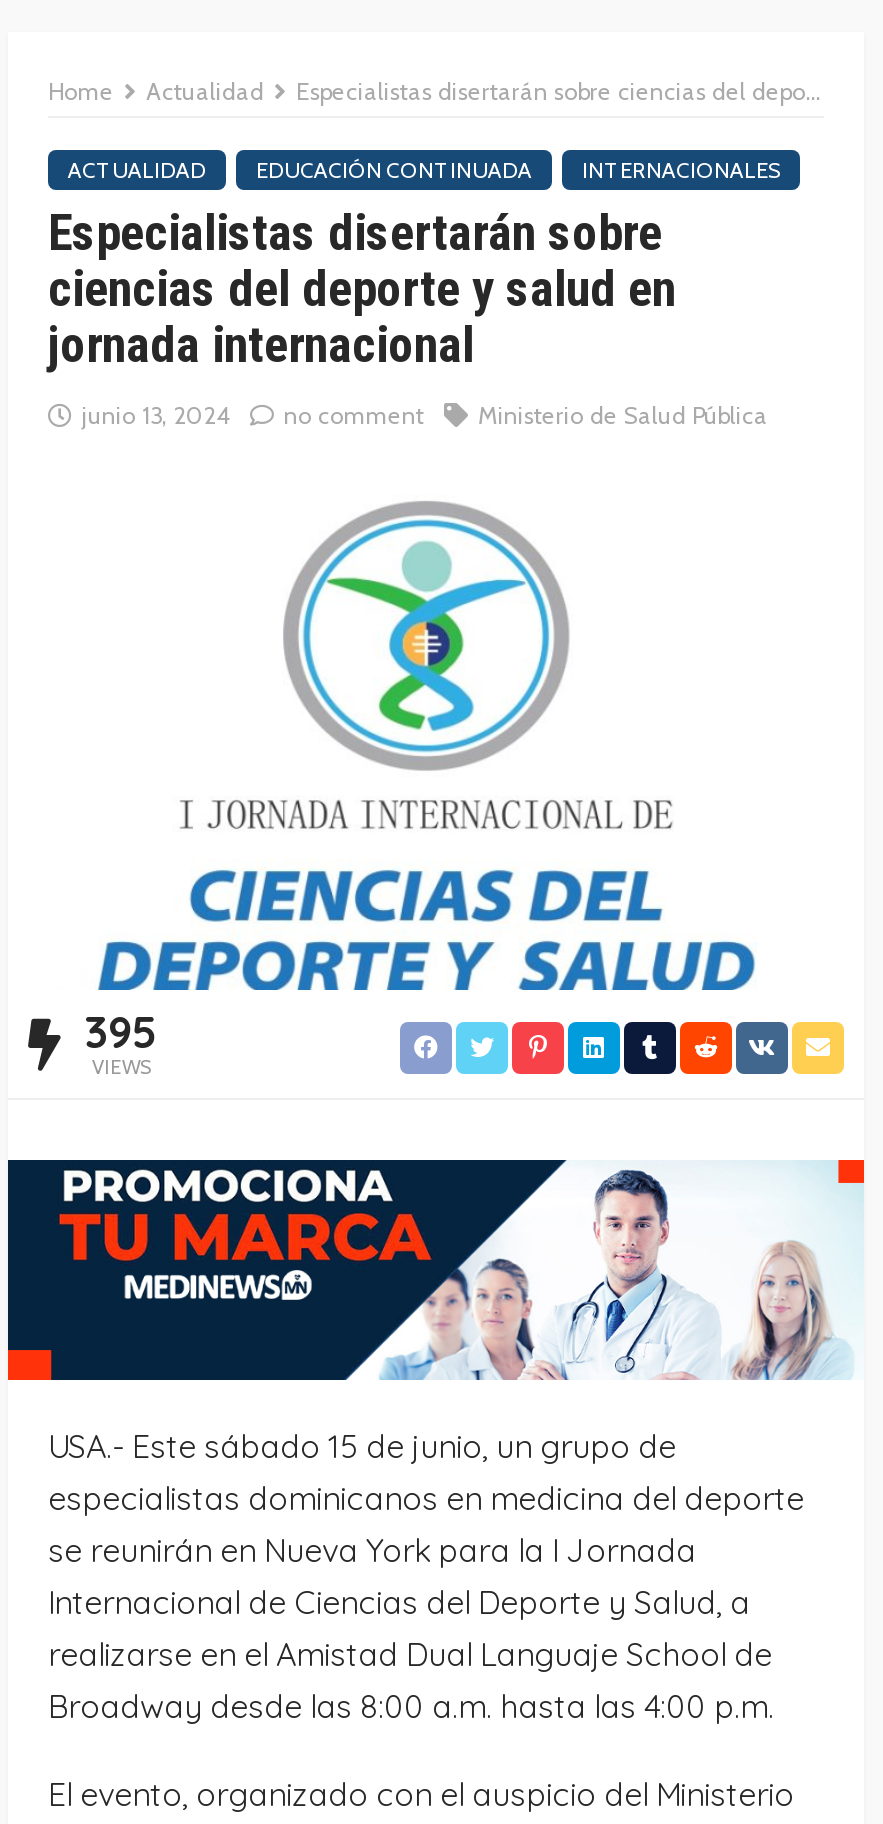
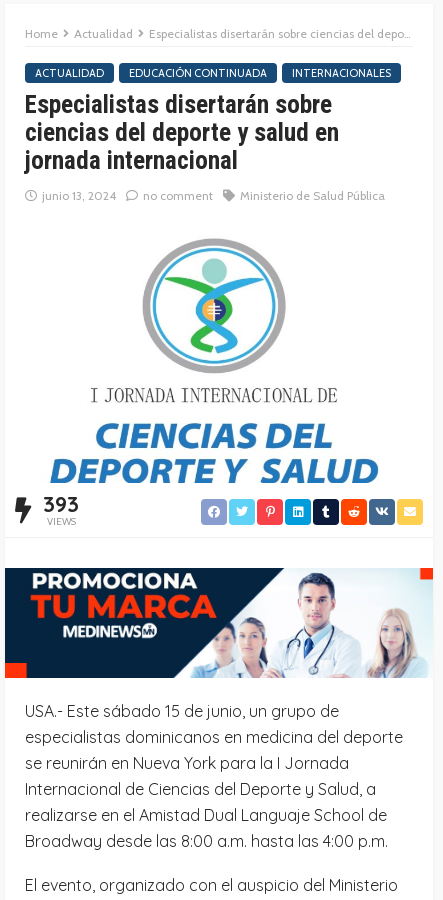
[84,1004,158,1060] 395 -> [43,490,79,518] 393

